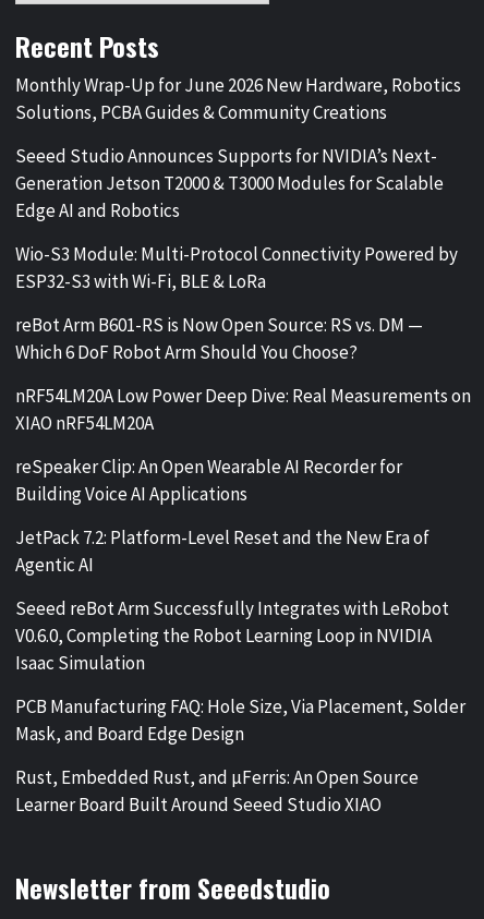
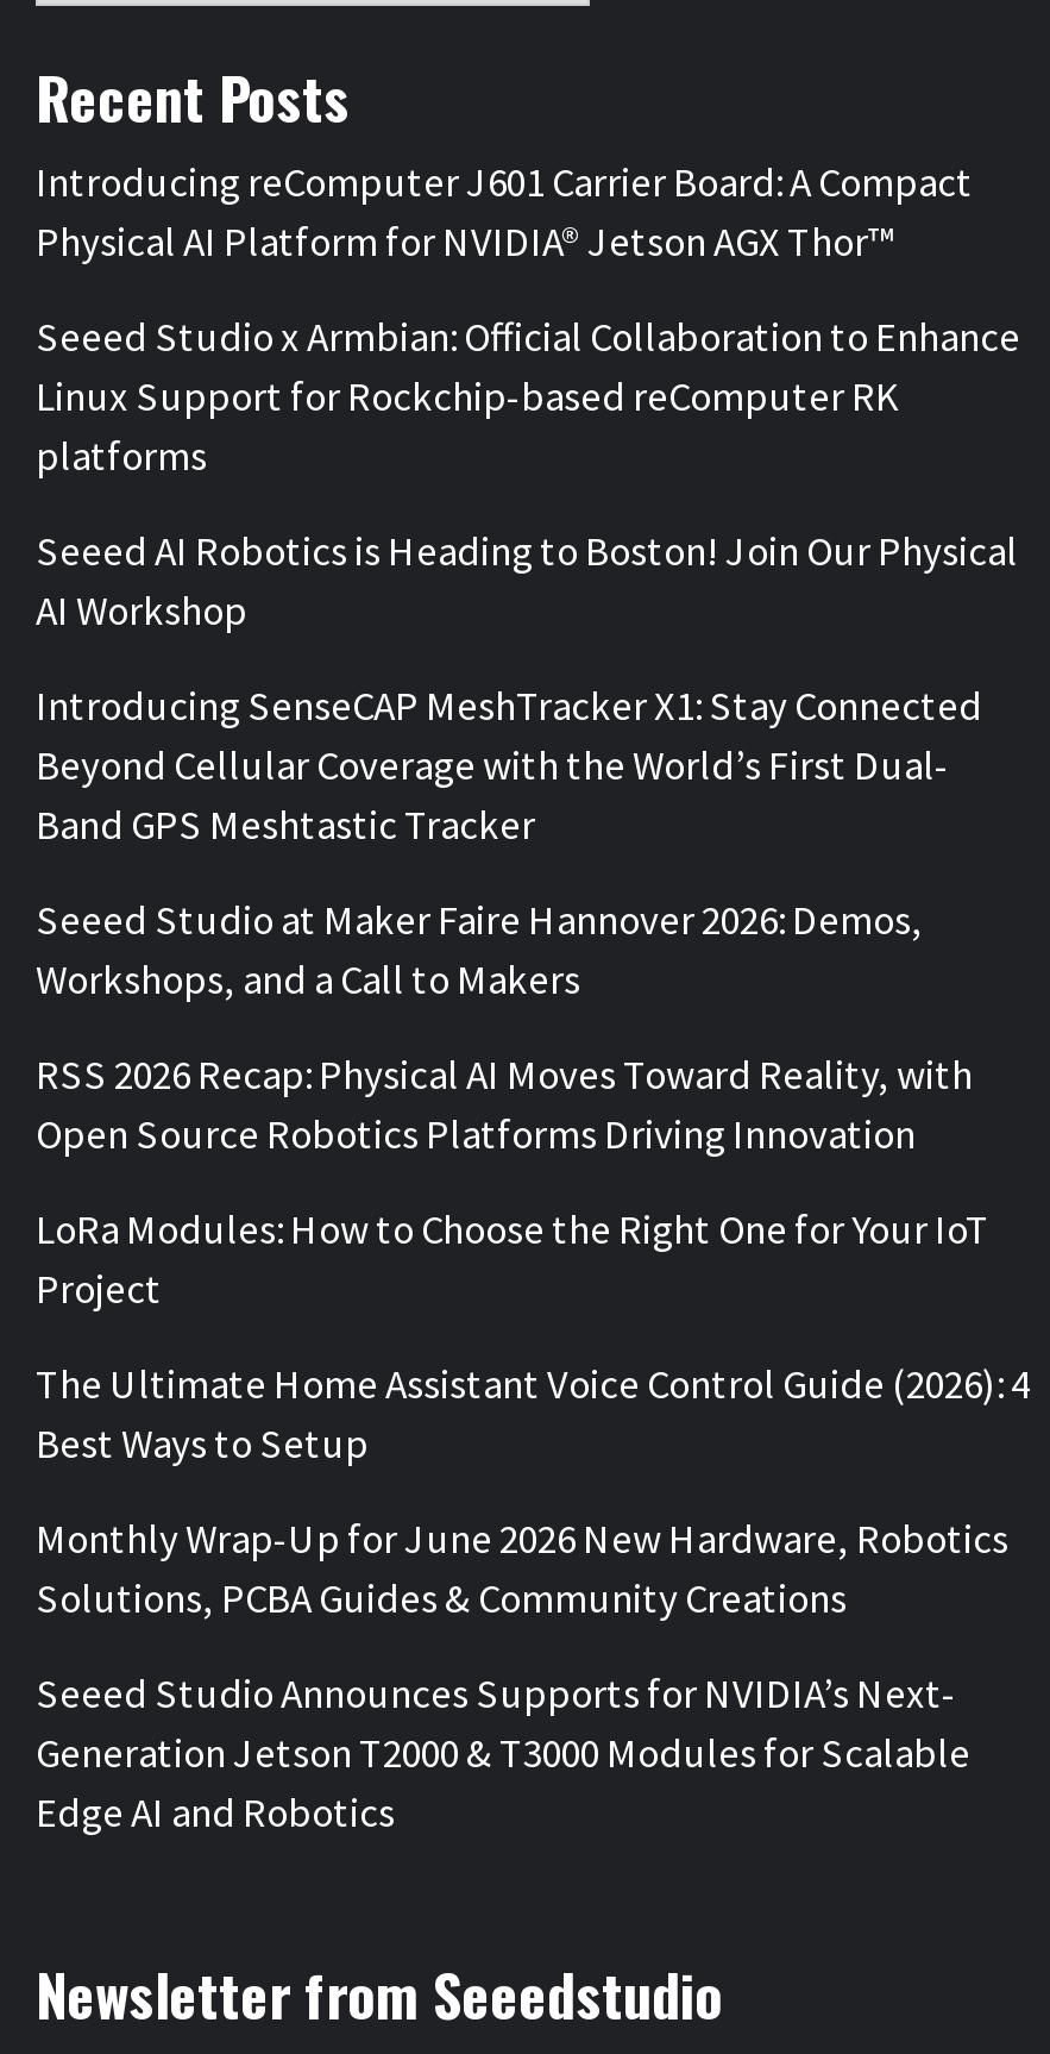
none -> [36,155,1030,1469] Introducing reComputer J601 Carrier Board: A Compact | Physical AI Platform for NVIDIA® Jetson AGX Thor™ | Seeed Studio x Armbian: Official Collaboration to Enhance | Linux Support for Rockchip-based reComputer RK | platforms | Seeed AI Robotics is Heading to Boston! Join Our Physical | AI Workshop | Introducing SenseCAP MeshTracker X1: Stay Connected | Beyond Cellular Coverage with the World’s First Dual- | Band GPS Meshtastic Tracker | Seeed Studio at Maker Faire Hannover 2026: Demos, | Workshops, and a Call to Makers | RSS 2026 Recap: Physical AI Moves Toward Reality, with | Open Source Robotics Platforms Driving Innovation | LoRa Modules: How to Choose the Right One for Your IoT | Project | The Ultimate Home Assistant Voice Control Guide (2026): 4 | Best Ways to Setup
moved [15,73,461,222] -> [36,1512,1008,1838]: Monthly Wrap-Up for June 2026 New Hardware, Robotics | Solutions, PCBA Guides & Community Creations | Seeed Studio Announces Supports for NVIDIA’s Next- | Generation Jetson T2000 & T3000 Modules for Scalable | Edge AI and Robotics
[15,242,471,816] Wio-S3 Module: Multi-Protocol Connectivity Powered by | ESP32-S3 with Wi-Fi, BLE & LoRa | reBot Arm B601-RS is Now Open Source: RS vs. DM — | Which 6 DoF Robot Arm Should You Choose? | nRF54LM20A Low Power Deep Dive: Real Measurements on | XIAO nRF54LM20A | reSpeaker Clip: An Open Wearable AI Recorder for | Building Voice AI Applications | JetPack 7.2: Platform-Level Reset and the New Era of | Agentic AI | Seeed reBot Arm Successfully Integrates with LeRobot | V0.6.0, Completing the Robot Learning Loop in NVIDIA | Isaac Simulation | PCB Manufacturing FAQ: Hole Size, Via Placement, Solder | Mask, and Board Edge Design | Rust, Embedded Rust, and µFerris: An Open Source | Learner Board Built Around Seeed Studio XIAO -> none

